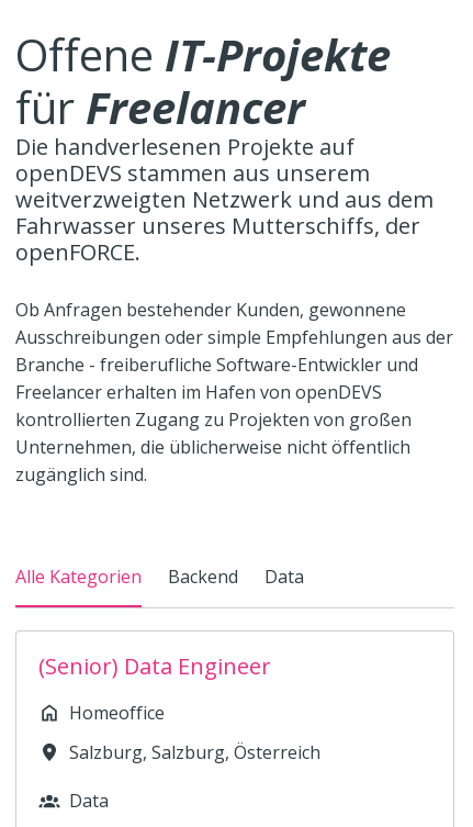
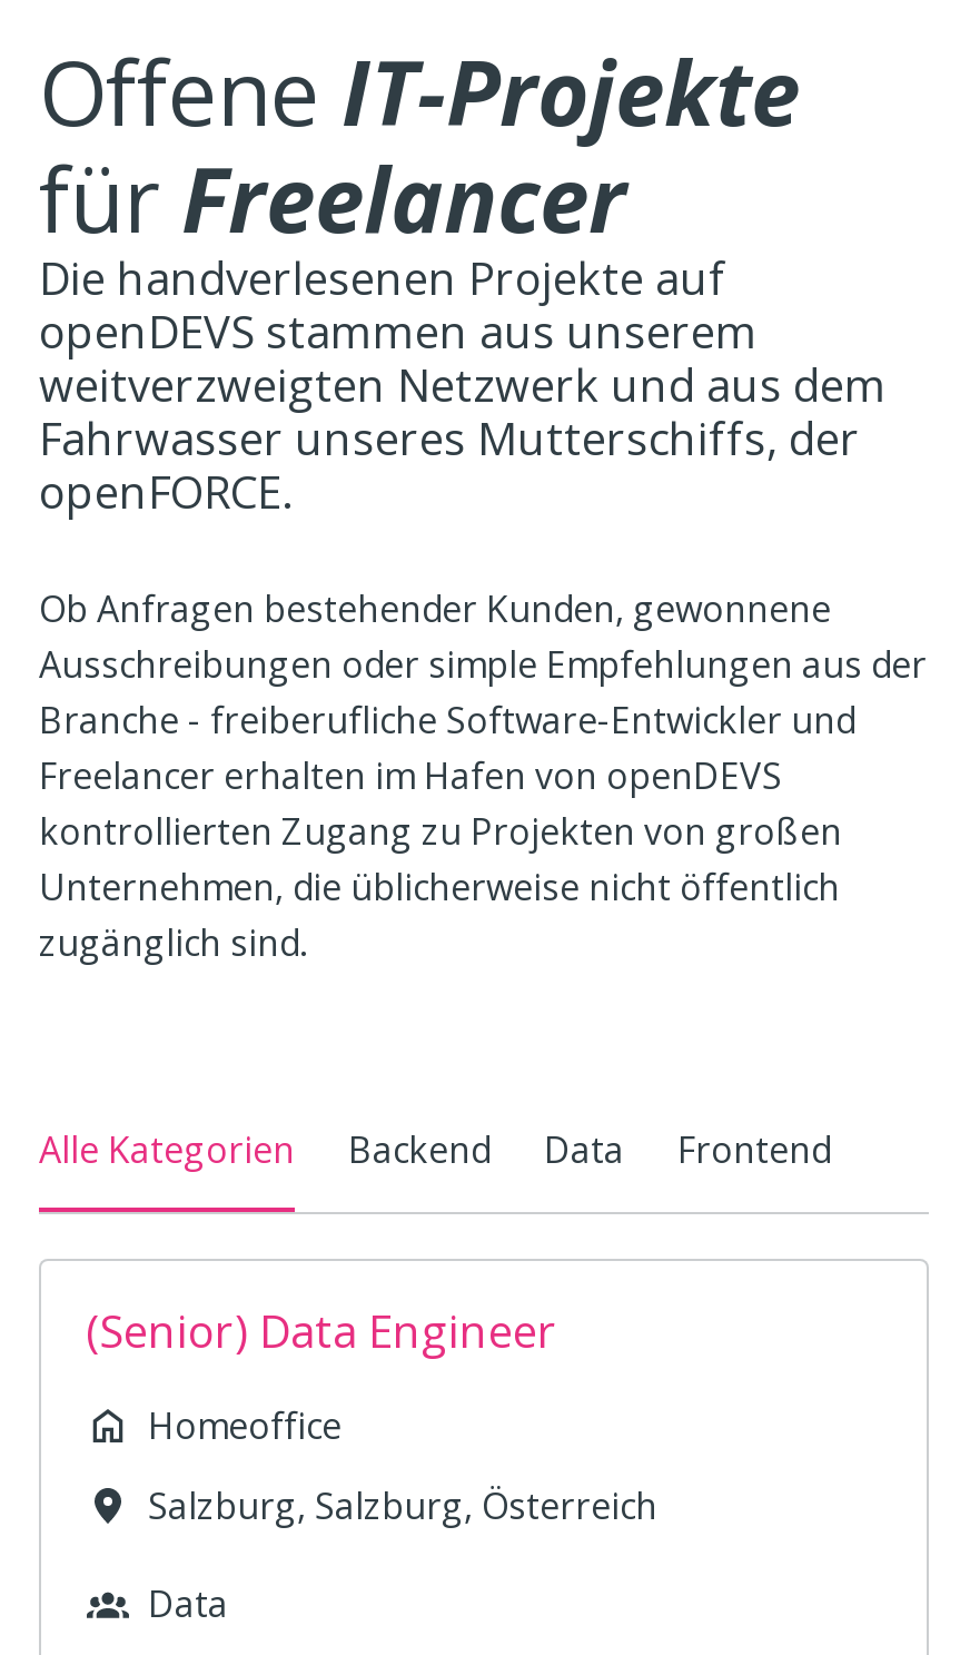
none -> [677,1125,831,1174] Frontend

